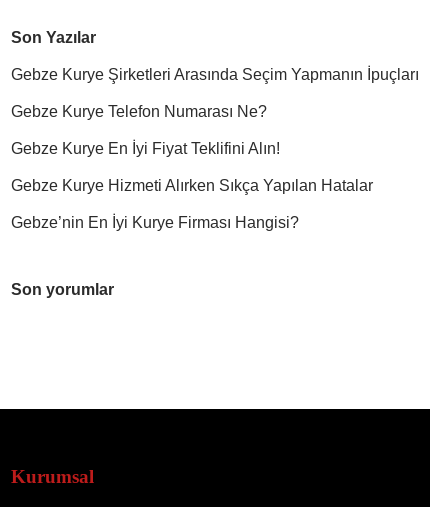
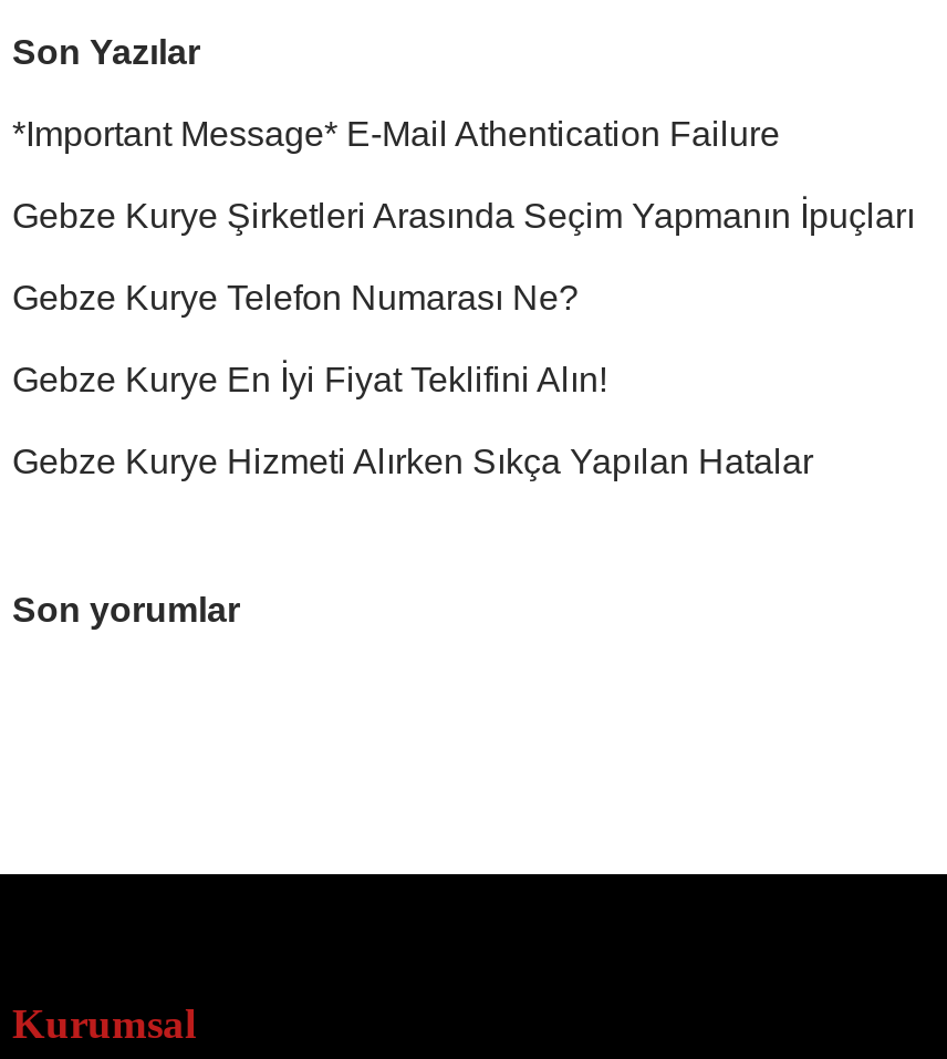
none -> [12,115,780,153] *Important Message* E-Mail Athentication Failure
moved [11,66,419,194] -> [12,197,915,480]: Gebze Kurye Şirketleri Arasında Seçim Yapmanın İpuçları | Gebze Kurye Telefon Numarası Ne? | Gebze Kurye En İyi Fiyat Teklifini Alın! | Gebze Kurye Hizmeti Alırken Sıkça Yapılan Hatalar
[11,214,299,231] Gebze’nin En İyi Kurye Firması Hangisi? -> none

